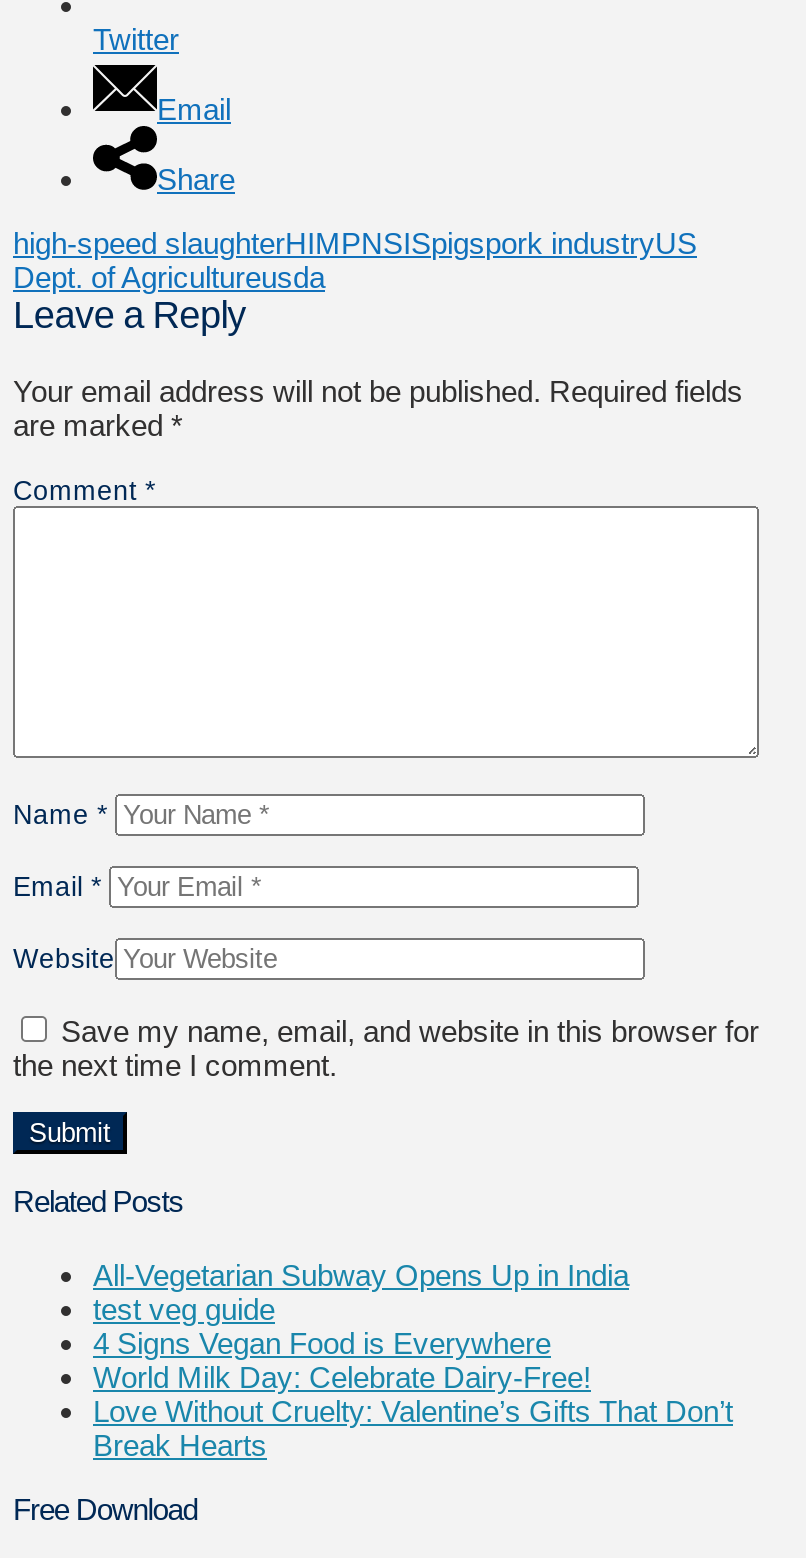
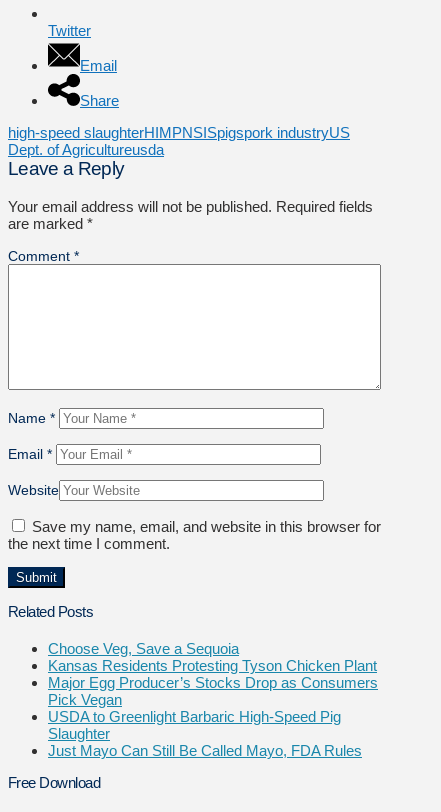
[93,1259,733,1463] All-Vegetarian Subway Opens Up in India | test veg guide | 4 Signs Vegan Food is Everywhere | World Milk Day: Celebrate Dairy-Free! | Love Without Cruelty: Valentine’s Gifts That Don’t | Break Hearts -> [48,640,378,759] Choose Veg, Save a Sequoia | Kansas Residents Protesting Tyson Chicken Plant | Major Egg Producer’s Stocks Drop as Consumers | Pick Vegan | USDA to Greenlight Barbaric High-Speed Pig | Slaughter | Just Mayo Can Still Be Called Mayo, FDA Rules

